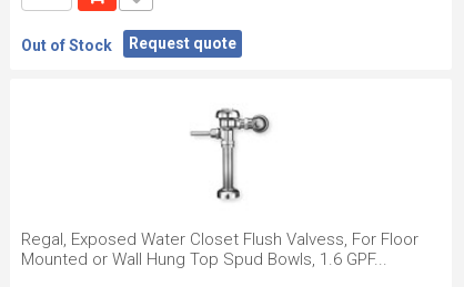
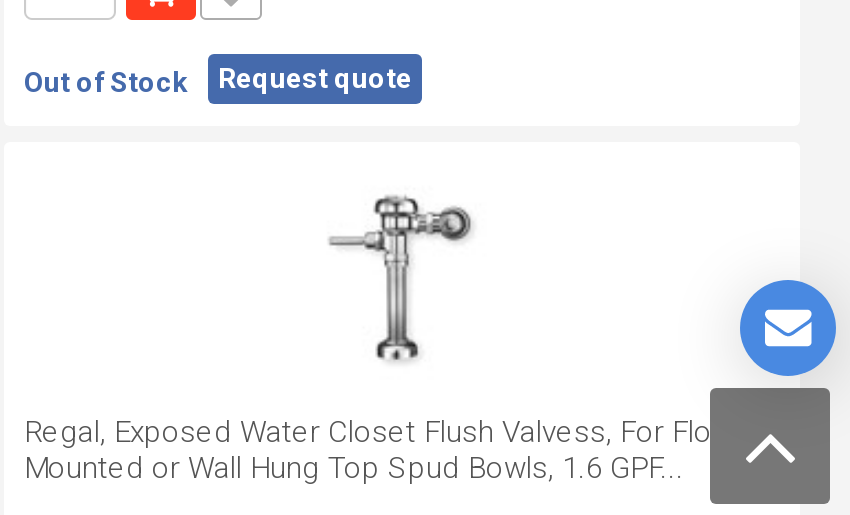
none -> [708,278,840,506] [image]

